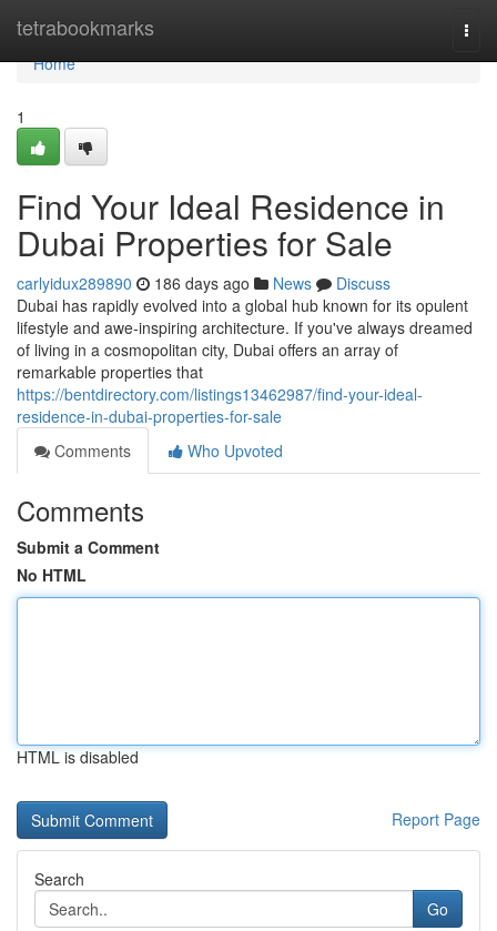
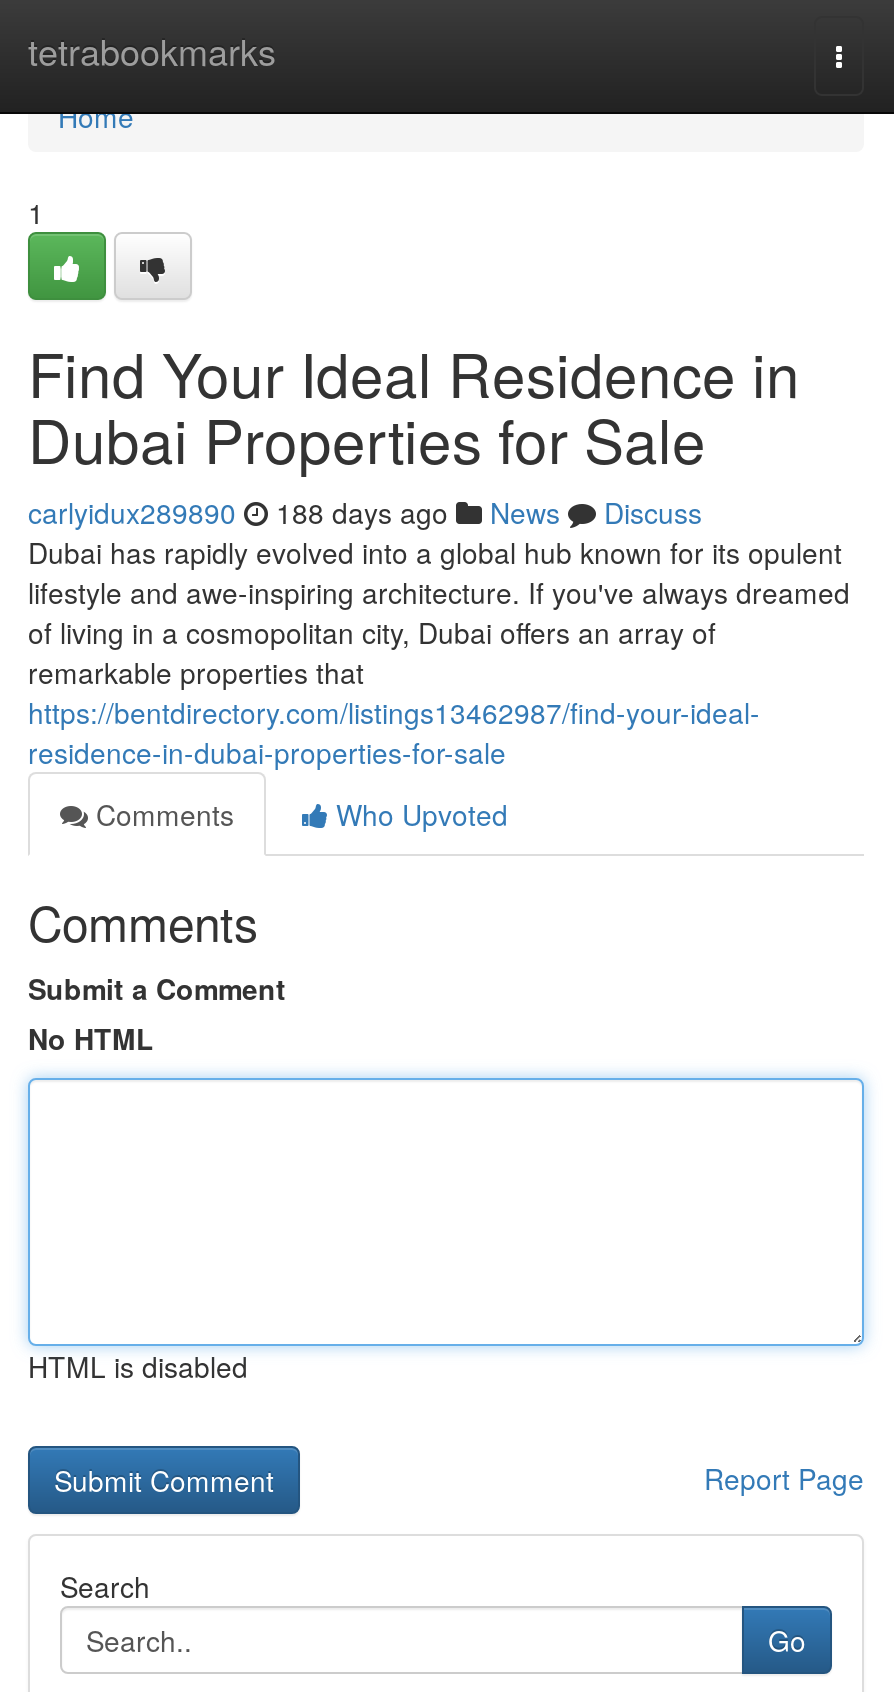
[17,272,390,294] carlyidux289890 186 days ago News Discuss -> [28,492,702,532] carlyidux289890 188 days ago News Discuss

